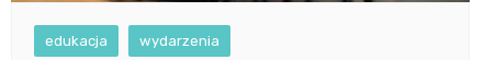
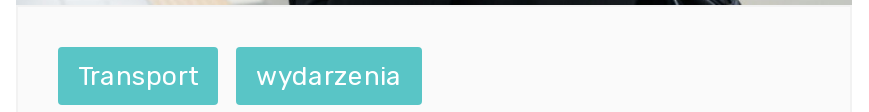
[45,33,108,49] edukacja -> [78,61,198,91] Transport

